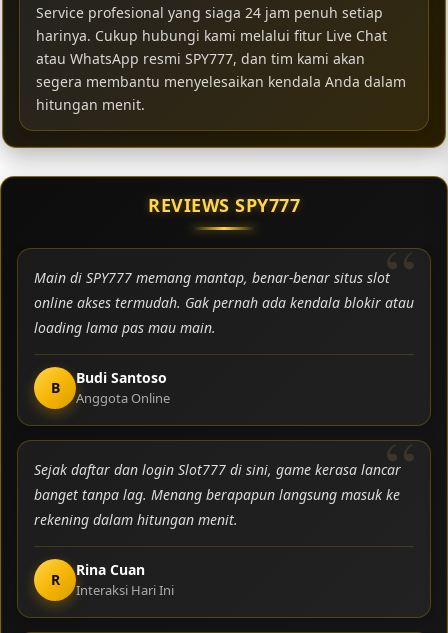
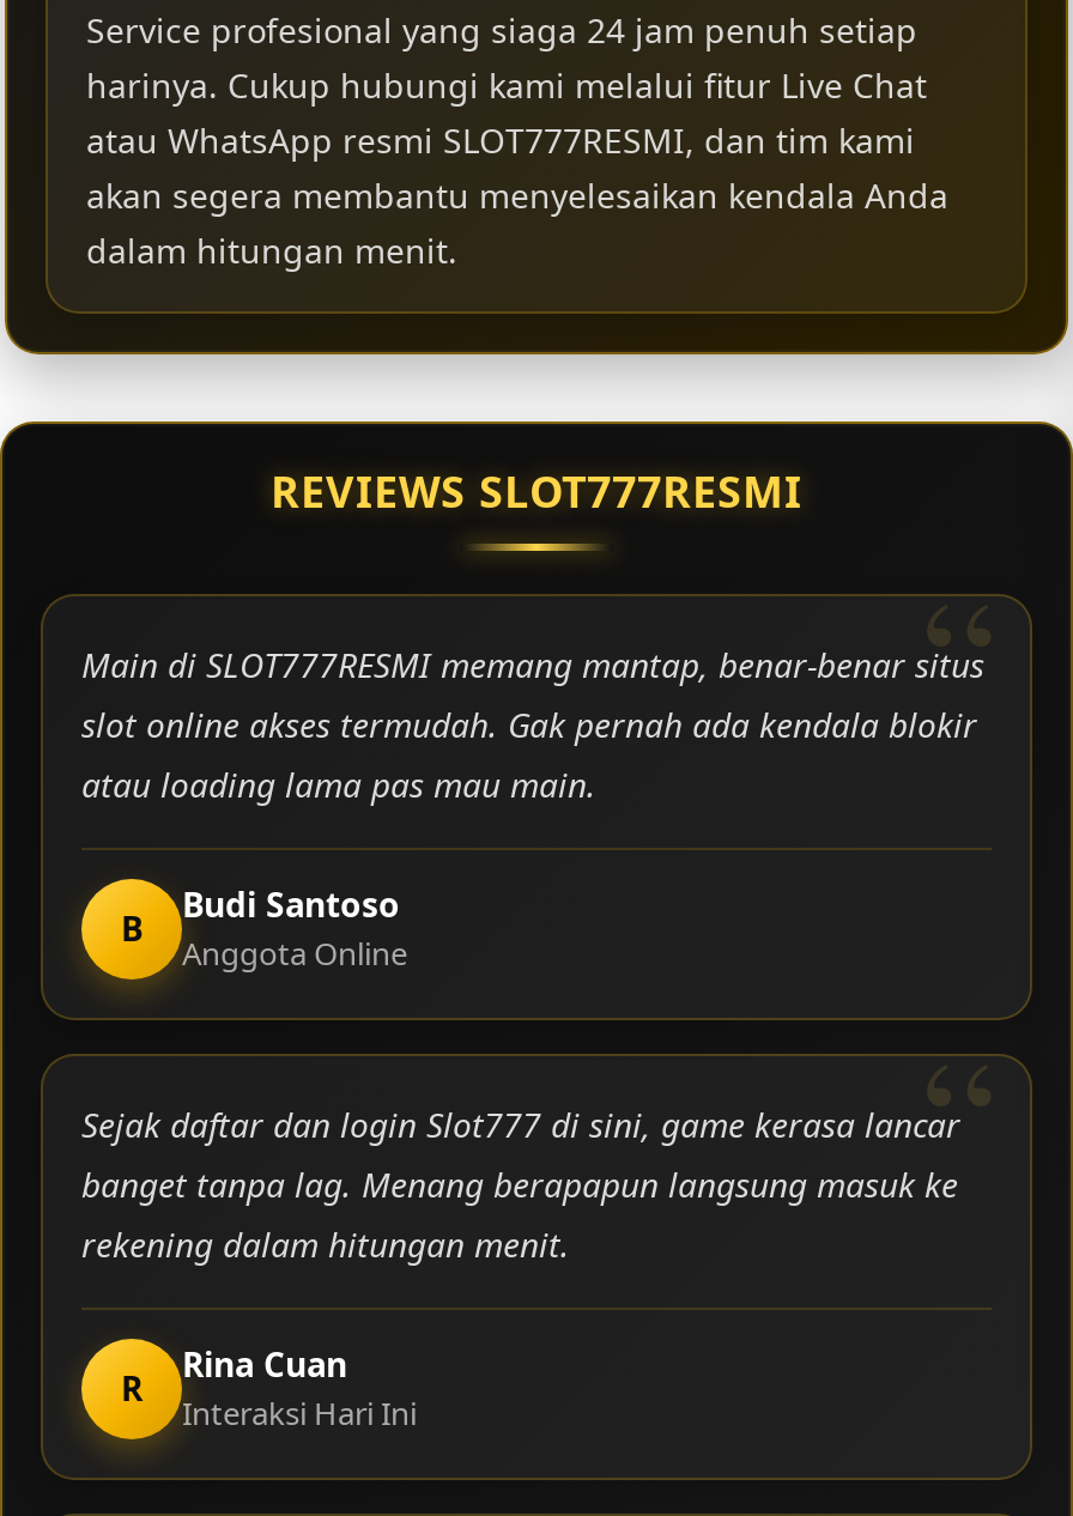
[36,49,406,114] atau WhatsApp resmi SPY777, dan tim kami akan | segera membantu menyelesaikan kendala Anda dalam | hitungan menit. -> [86,116,948,272] atau WhatsApp resmi SLOT777RESMI, dan tim kami | akan segera membantu menyelesaikan kendala Anda | dalam hitungan menit.
[148,193,300,217] REVIEWS SPY777 -> [271,461,802,519] REVIEWS SLOT777RESMI
[34,268,414,337] Main di SPY777 memang mantap, benar-benar situs slot | online akses termudah. Gak pernah ada kendala blokir atau | loading lama pas mau main. -> [81,641,984,806] Main di SLOT777RESMI memang mantap, benar-benar situs | slot online akses termudah. Gak pernah ada kendala blokir | atau loading lama pas mau main.

